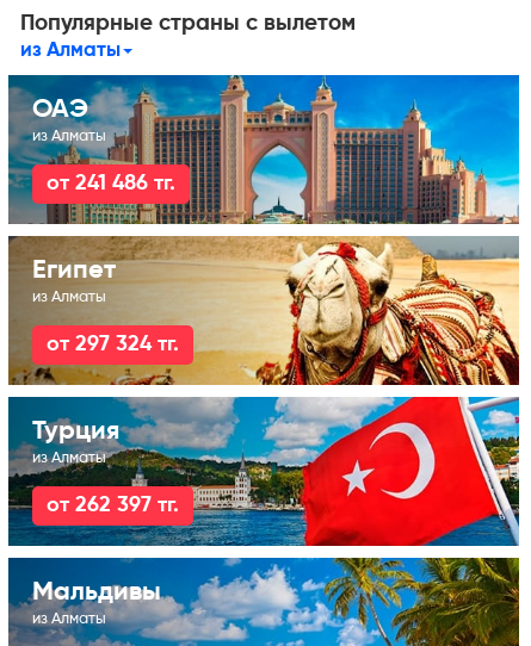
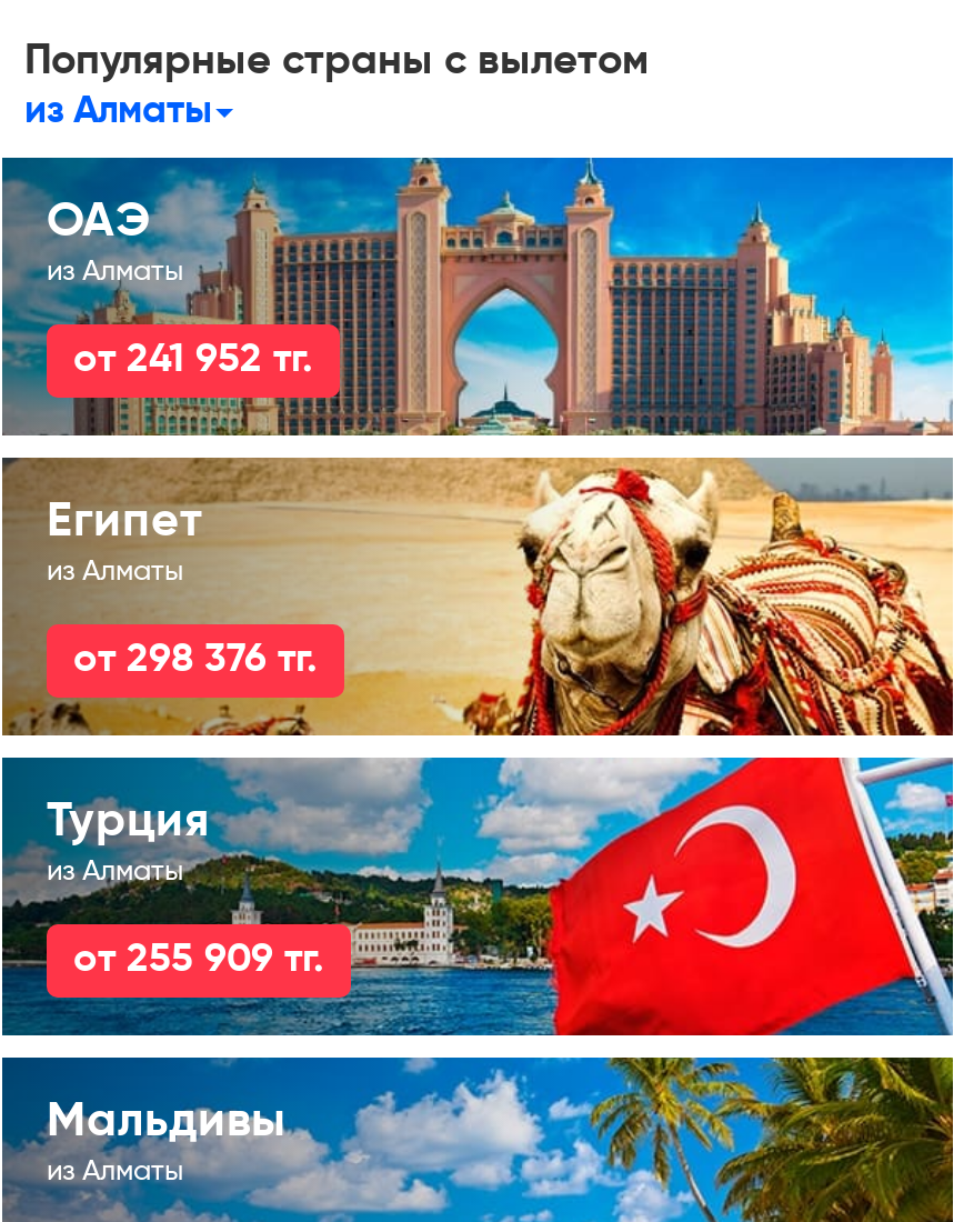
[47,173,175,194] от 241 486 тг. -> [73,340,313,380] от 241 952 тг.
[47,334,179,355] от 297 324 тг. -> [73,640,318,680] от 298 376 тг.
[47,495,179,516] от 262 397 тг. -> [73,940,324,980] от 255 909 тг.

